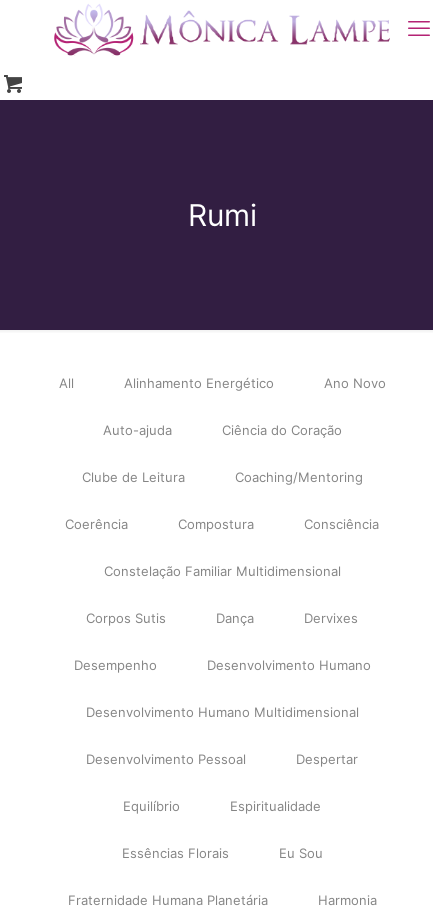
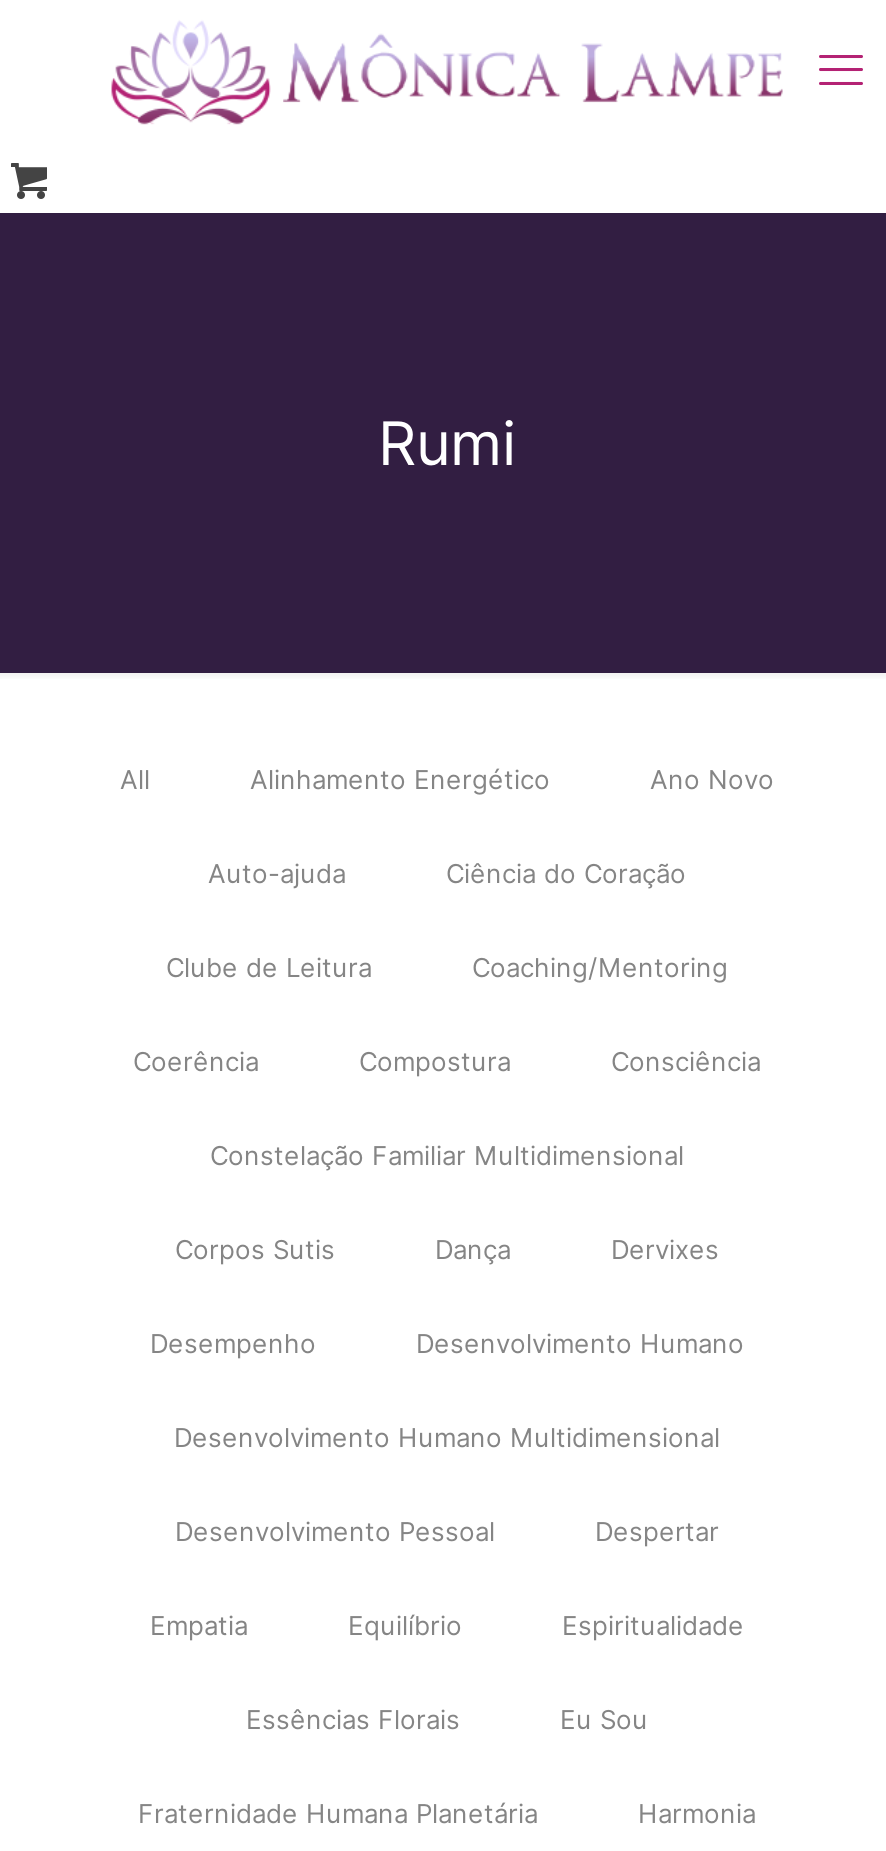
none -> [150,1609,248,1641] Empatia

